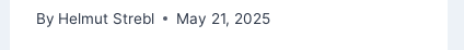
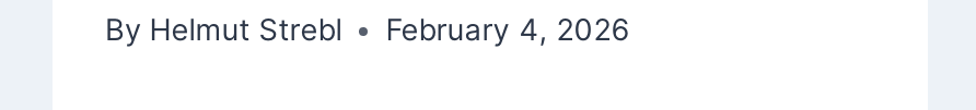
[36,10,271,27] By Helmut Strebl May 21, 2025 -> [105,13,628,48] By Helmut Strebl February 4, 2026

